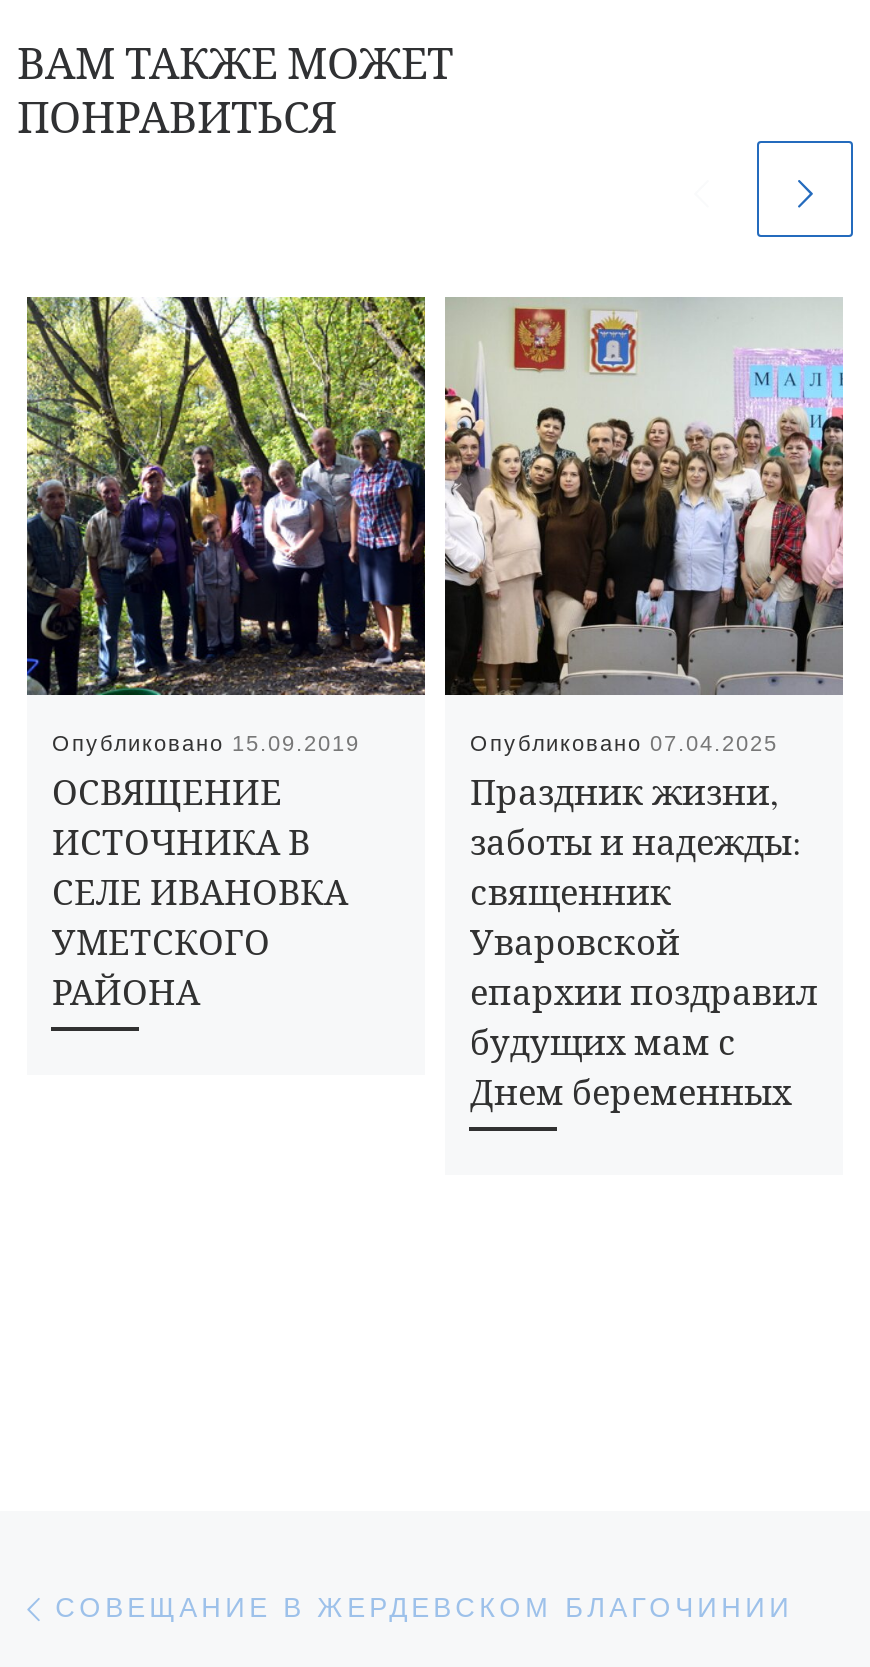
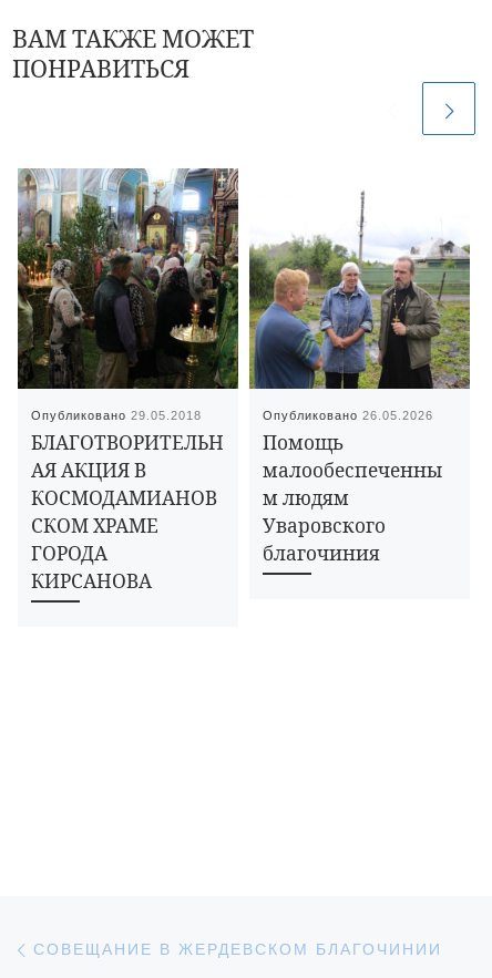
[27,295,427,1016] [image] | Опубликовано 15.09.2019 | ОСВЯЩЕНИЕ | ИСТОЧНИКА В | СЕЛЕ ИВАНОВКА | УМЕТСКОГО | РАЙОНА -> [17,168,239,594] [image] | Опубликовано 29.05.2018 | БЛАГОТВОРИТЕЛЬН | АЯ АКЦИЯ В | КОСМОДАМИАНОВ | СКОМ ХРАМЕ | ГОРОДА | КИРСАНОВА
[443,297,845,1116] [image] | Опубликовано 07.04.2025 | Праздник жизни, | заботы и надежды: | священник | Уваровской | епархии поздравил | будущих мам с | Днем беременных -> [248,169,470,566] [image] | Опубликовано 26.05.2026 | Помощь | малообеспеченны | м людям | Уваровского | благочиния

